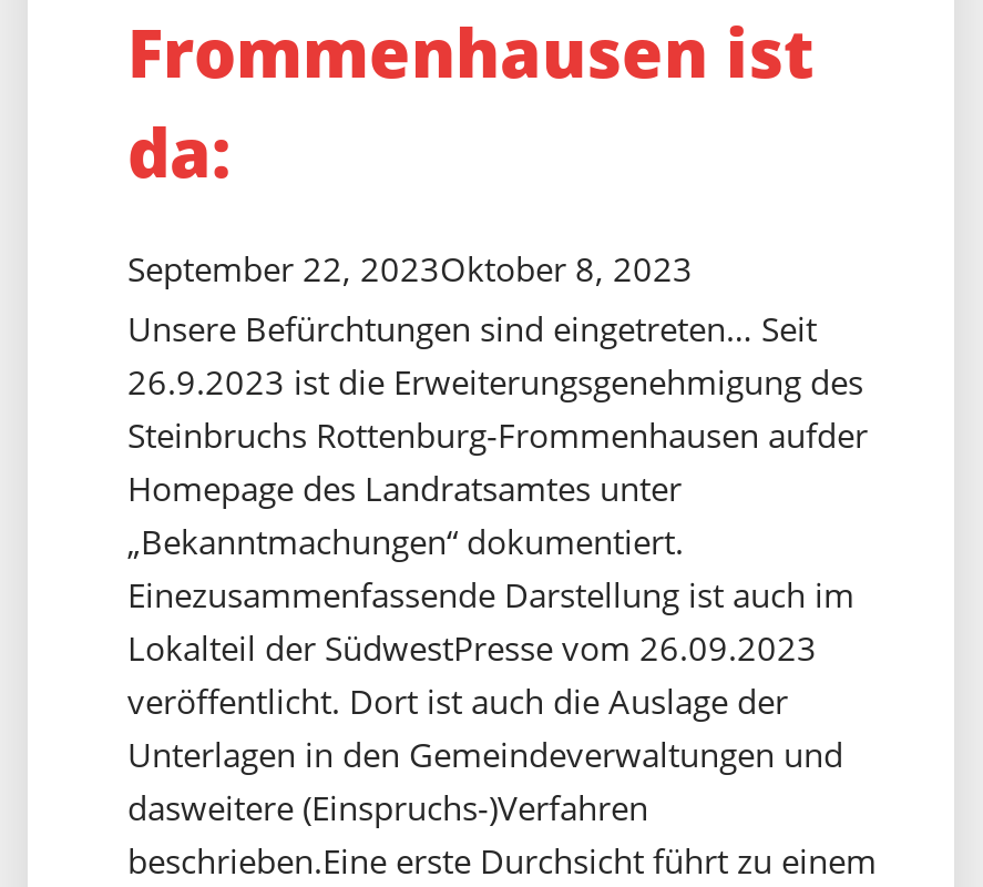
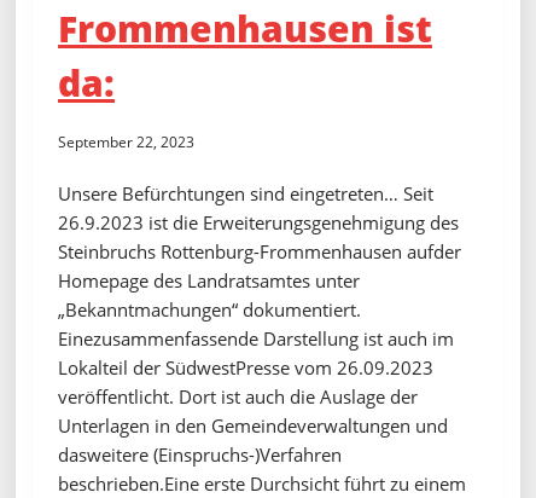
[127,246,693,290] September 22, 2023Oktober 8, 2023 -> [58,132,194,152] September 22, 2023

